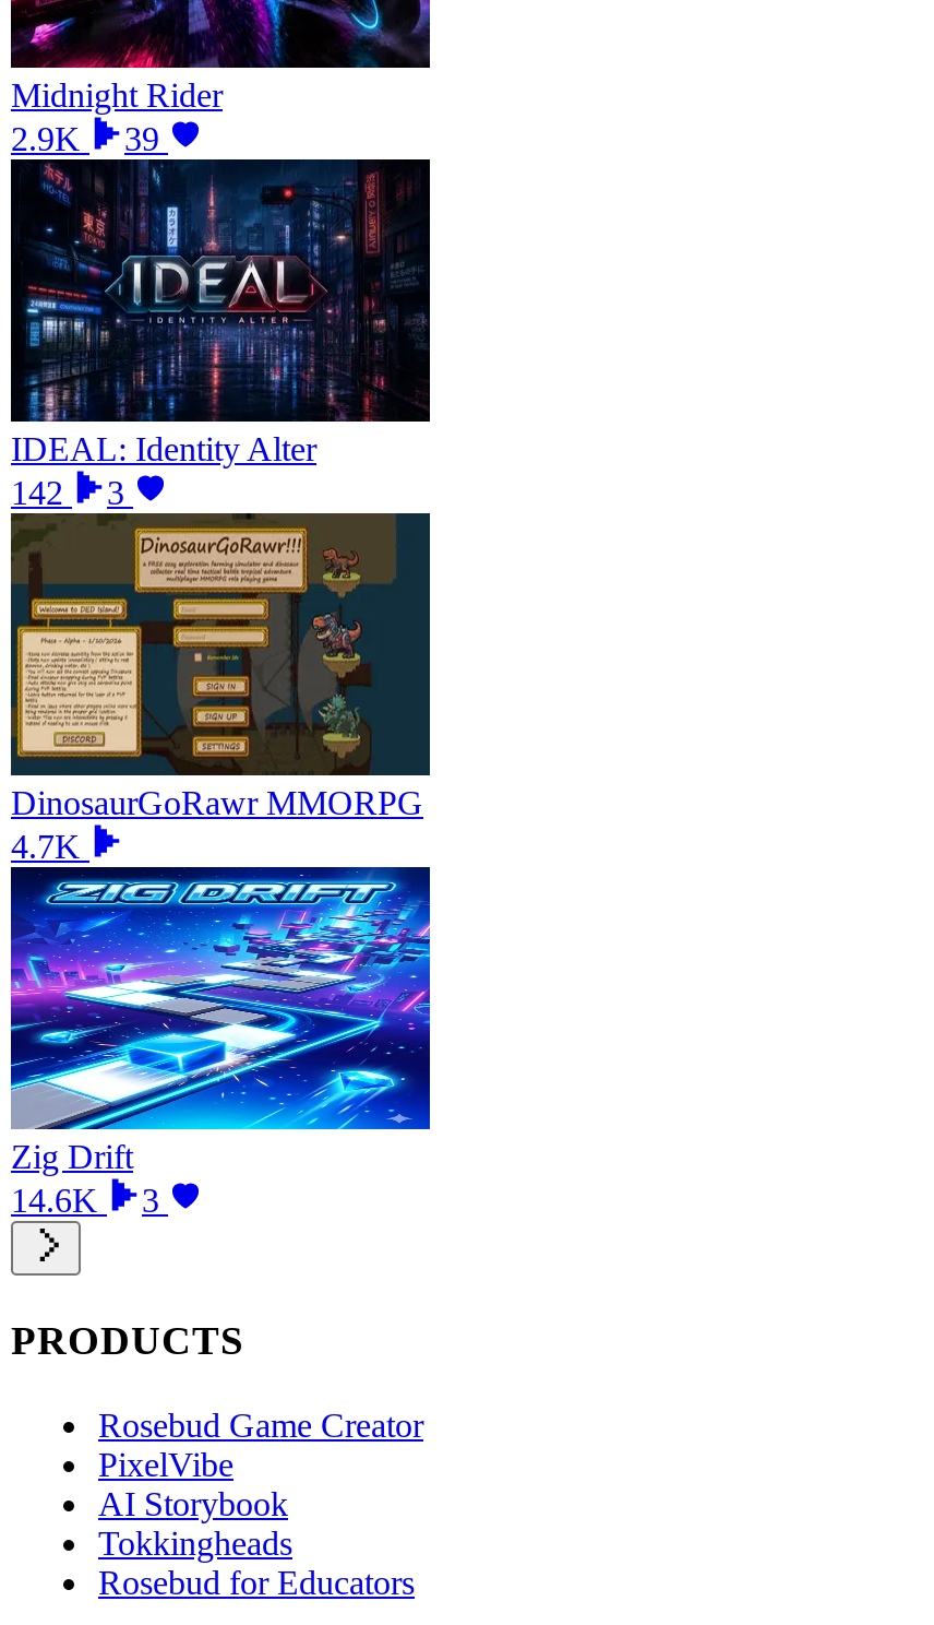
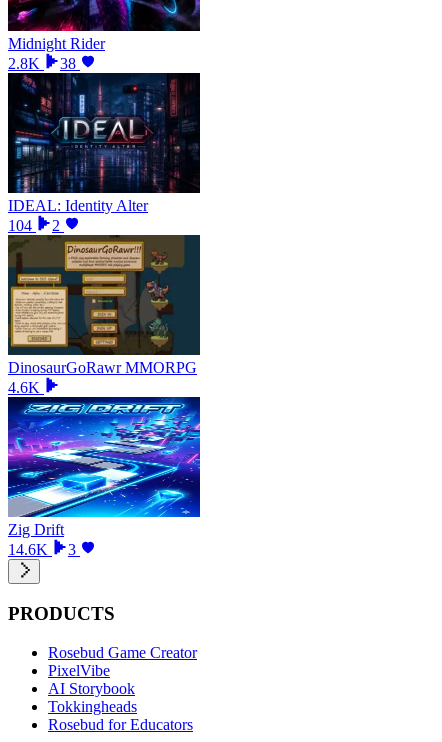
[11,121,159,158] 2.9K | 39 -> [8,55,76,72] 2.8K | 38
[11,475,63,512] 142 -> [8,217,32,234] 104
[107,475,124,512] 3 -> [52,217,60,234] 2
[11,828,81,866] 4.7K -> [8,379,40,396] 4.6K

